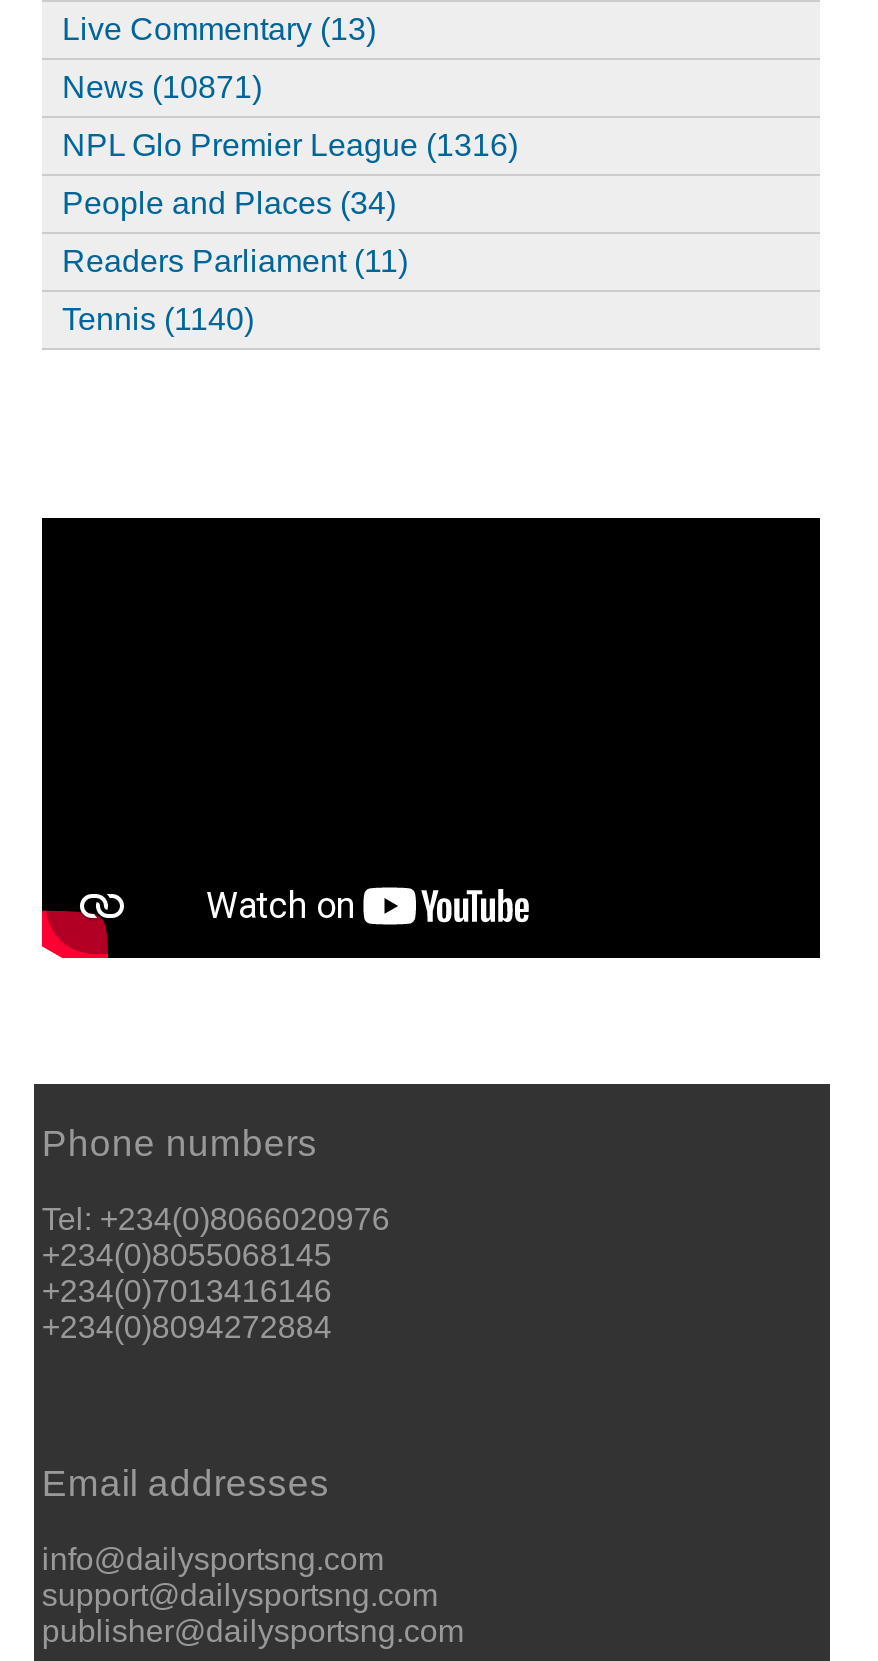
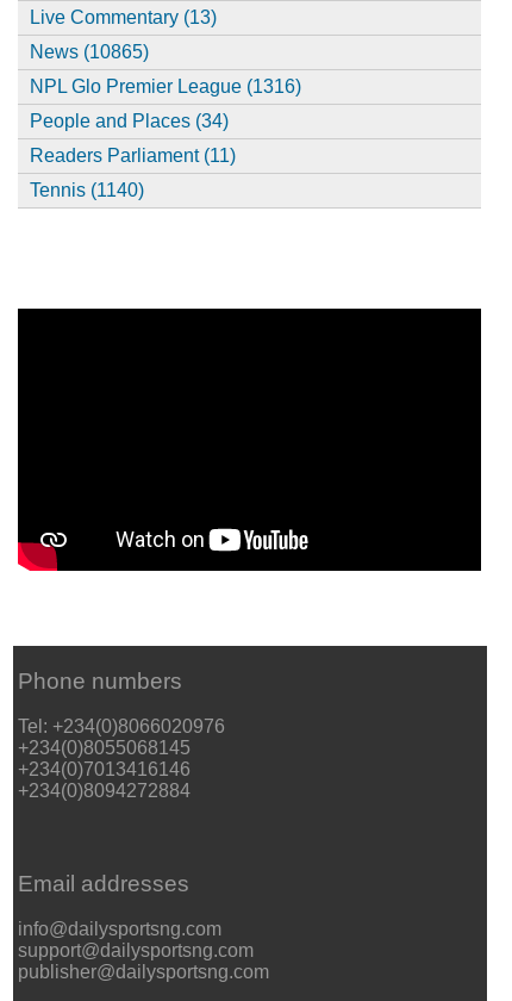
[62,70,262,104] News (10871) -> [30,42,149,62] News (10865)

